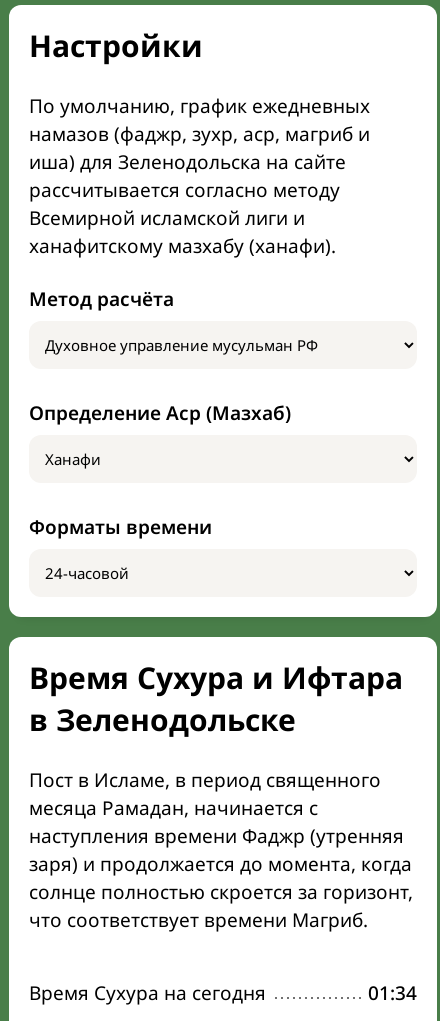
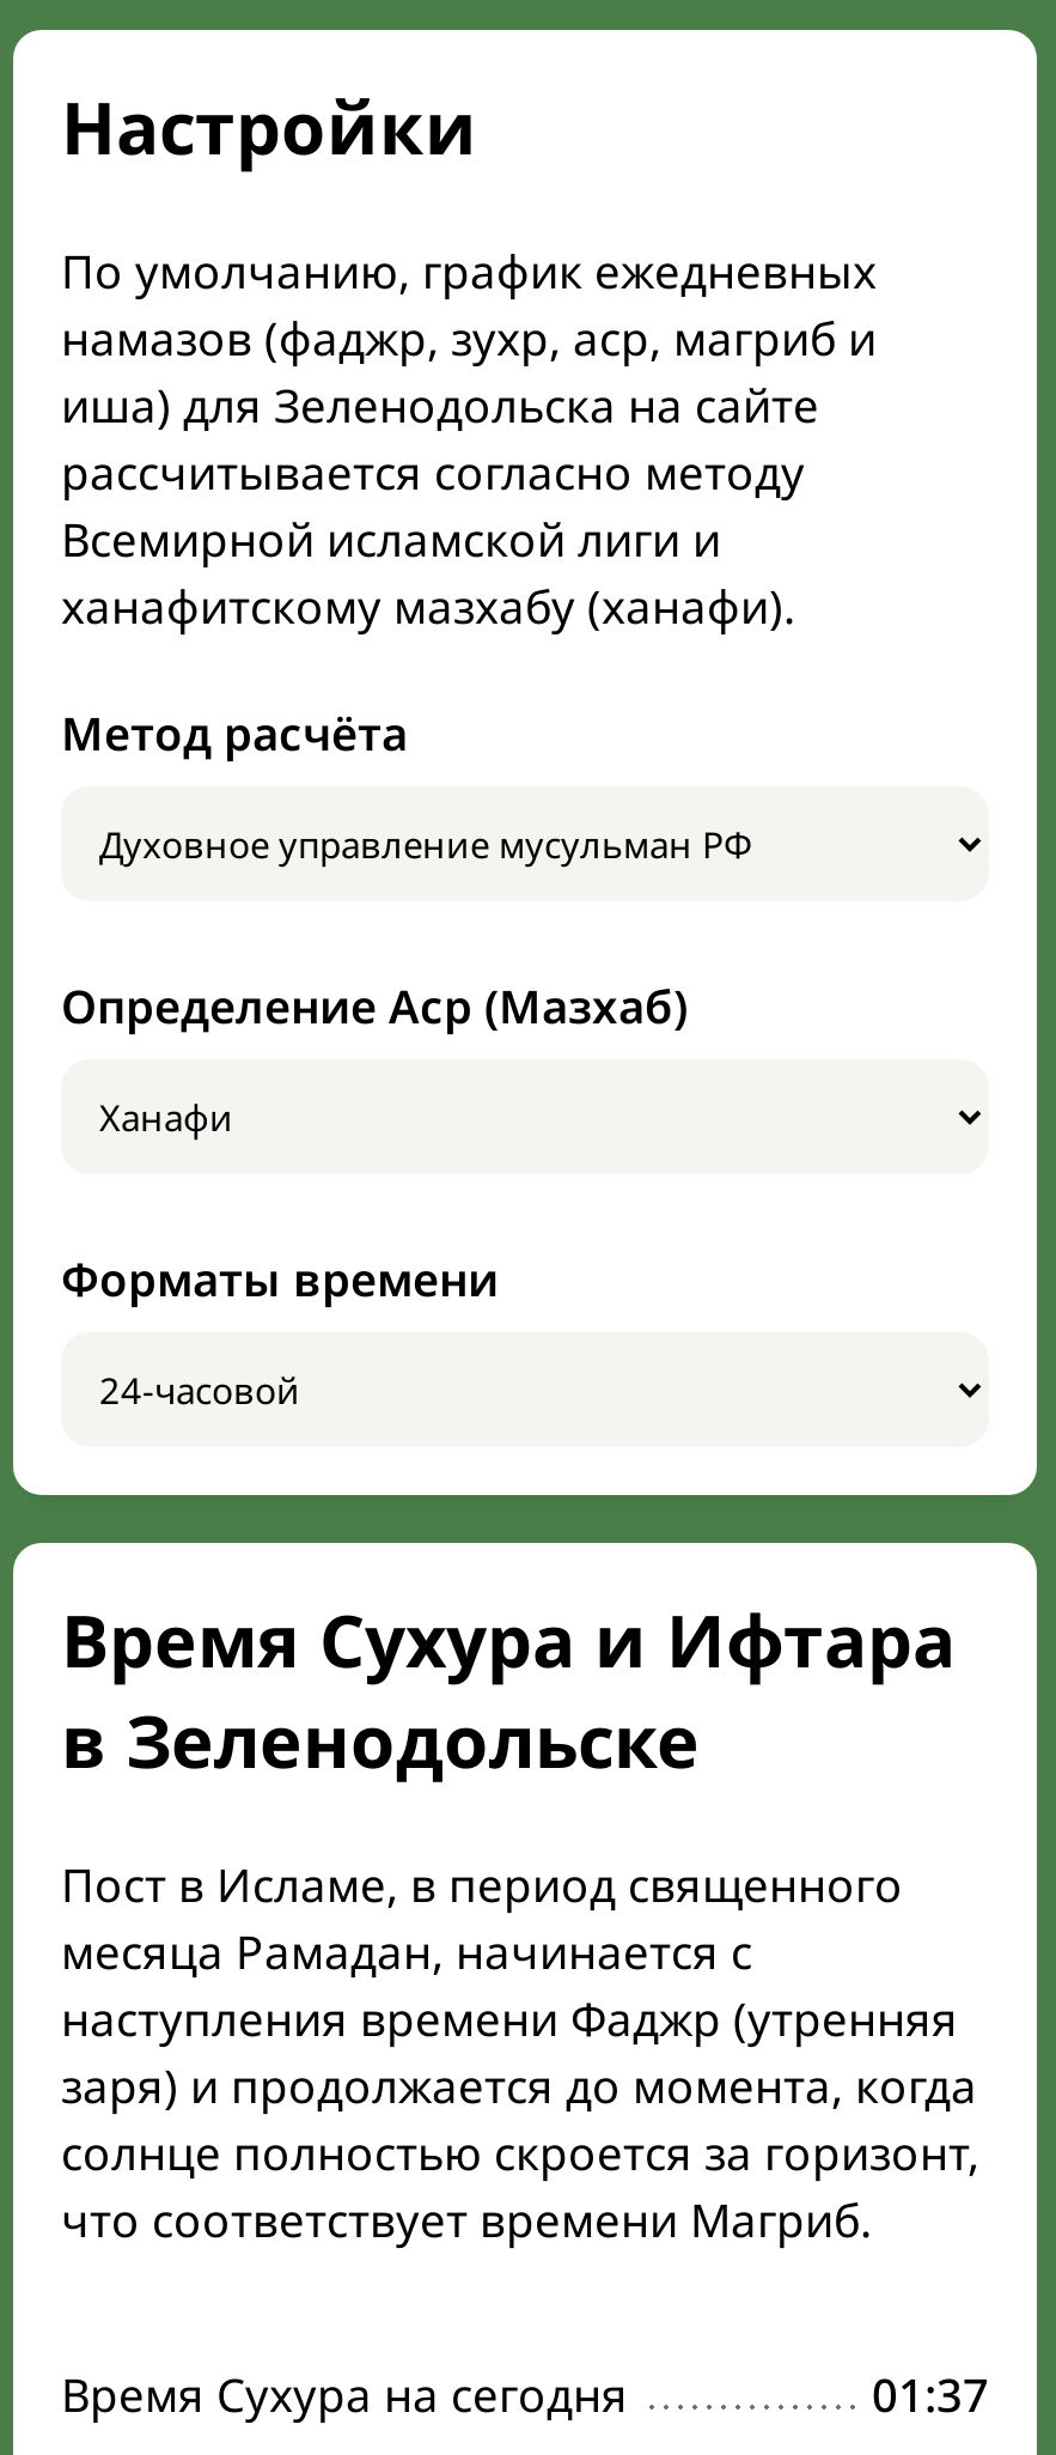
[368,980,417,1006] 01:34 -> [872,2364,989,2426] 01:37

